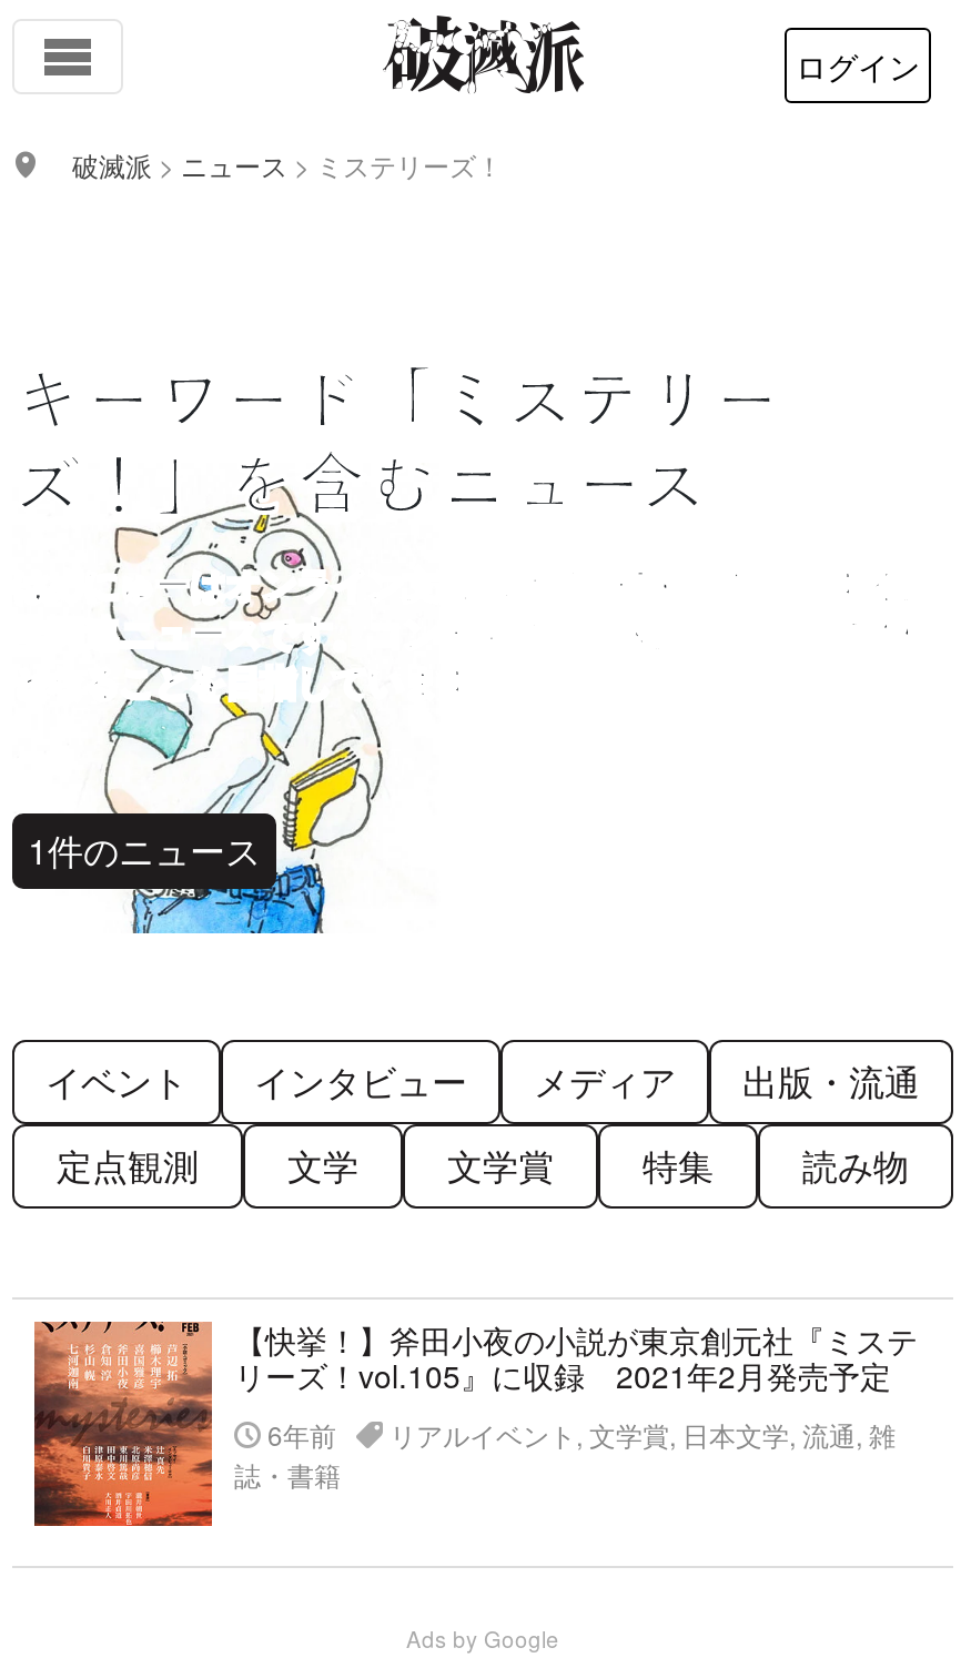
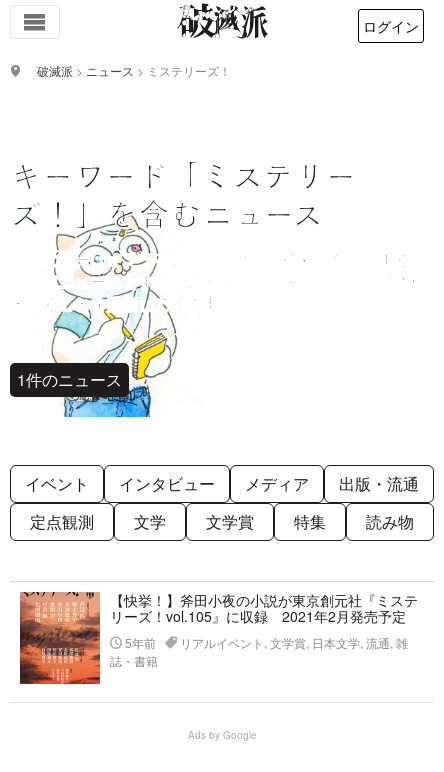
[261,1415,896,1453] 6年前 リアルイベント, 文学賞, 日本文学, 流通, 雑 -> [122,634,408,651] 5年前 リアルイベント, 文学賞, 日本文学, 流通, 雑

